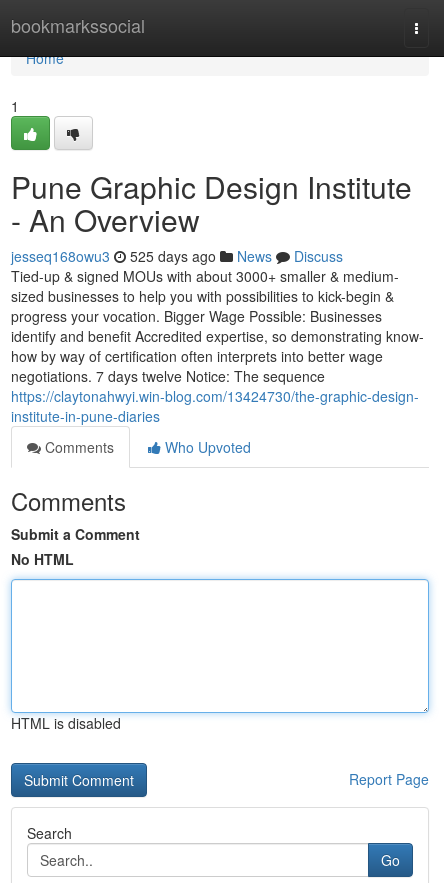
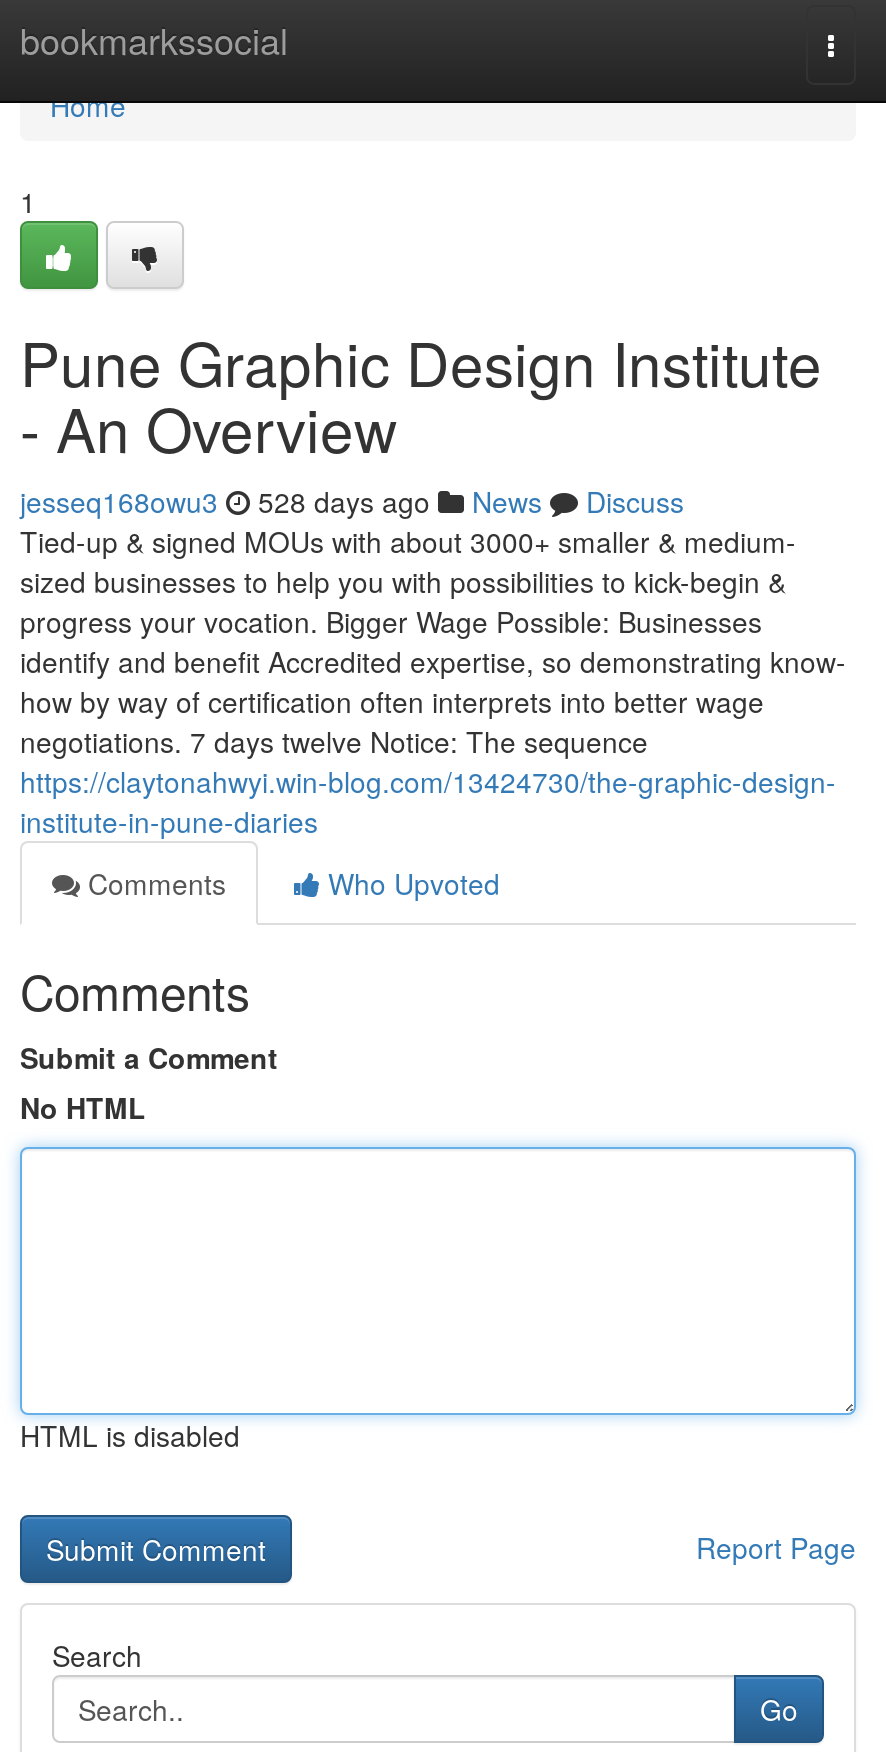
[11,246,343,266] jesseq168owu3 525 days ago News Discuss -> [20,481,684,521] jesseq168owu3 528 days ago News Discuss

